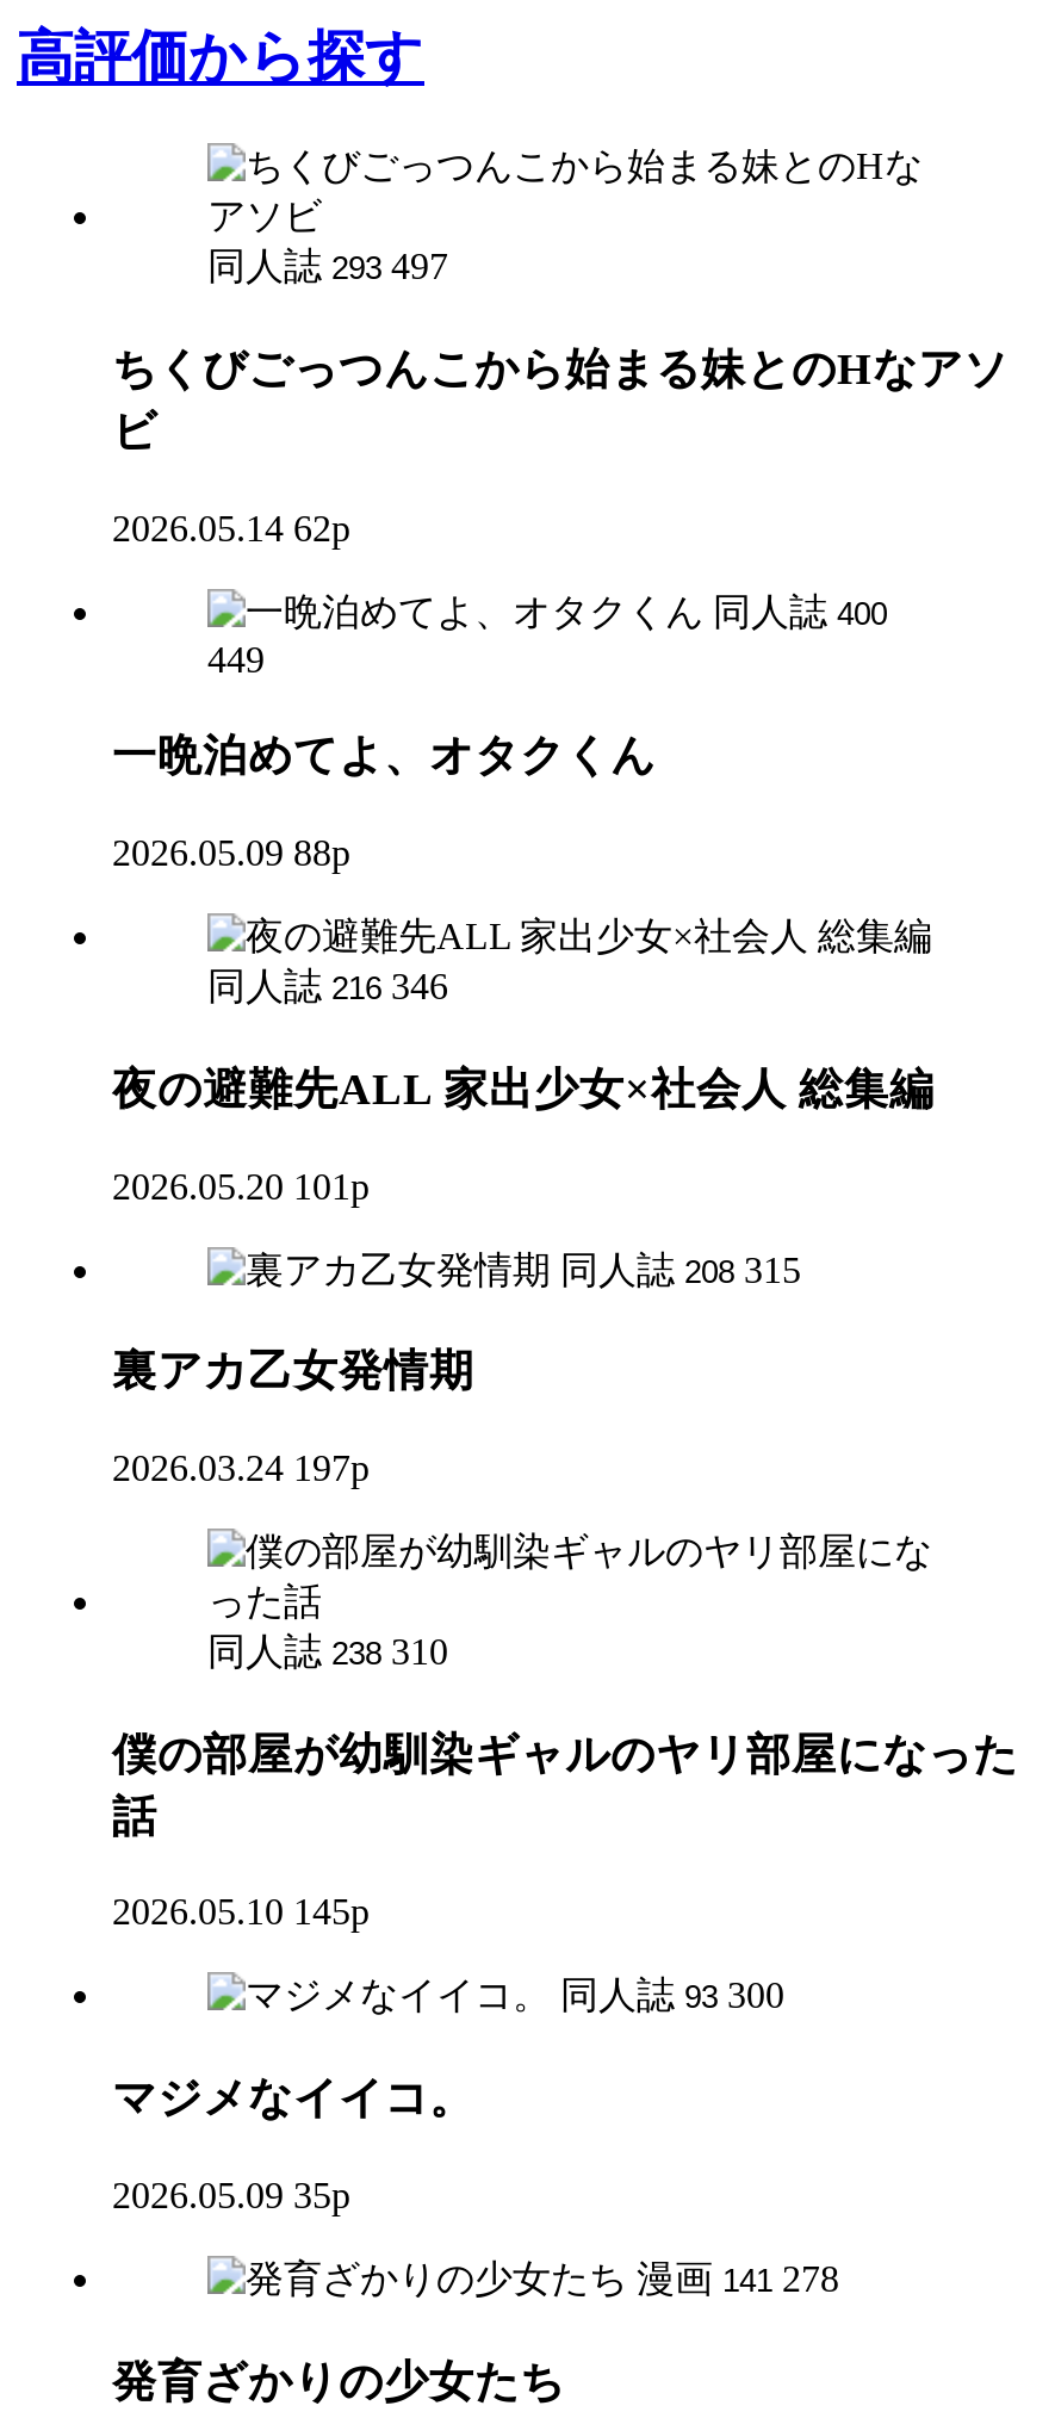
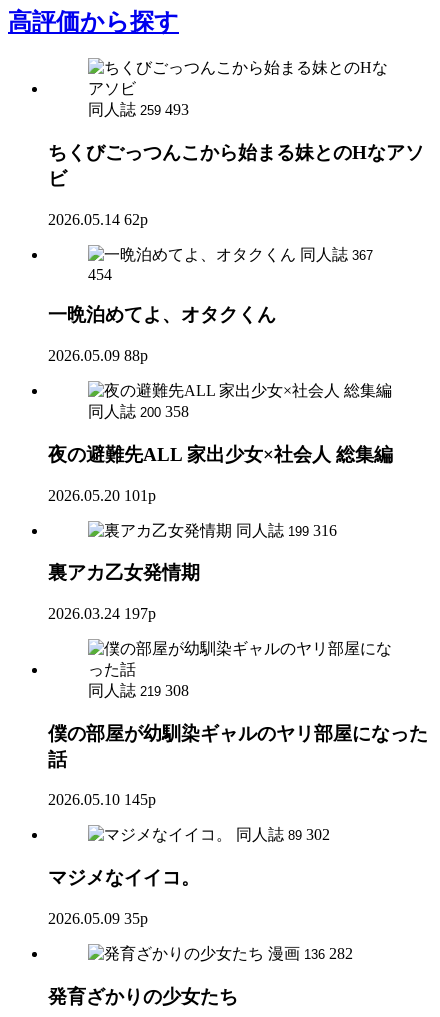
[207,246,448,287] 同人誌 293 497 -> [88,101,189,118] 同人誌 259 493
[713,590,887,631] 同人誌 400 -> [300,246,373,263] 同人誌 367
[207,638,265,679] 449 -> [88,266,112,283] 454
[207,966,448,1007] 同人誌 216 346 -> [88,403,189,420] 同人誌 200 358
[560,1248,801,1289] 同人誌 208 315 -> [236,521,337,538] 同人誌 199 316
[207,1631,448,1671] 同人誌 238 310 -> [88,682,189,699] 同人誌 219 308
[560,1975,784,2016] 同人誌 93 300 -> [236,826,330,843] 同人誌 89 302
[637,2258,839,2298] 漫画 141 278 -> [268,945,353,962] 漫画 136 282

